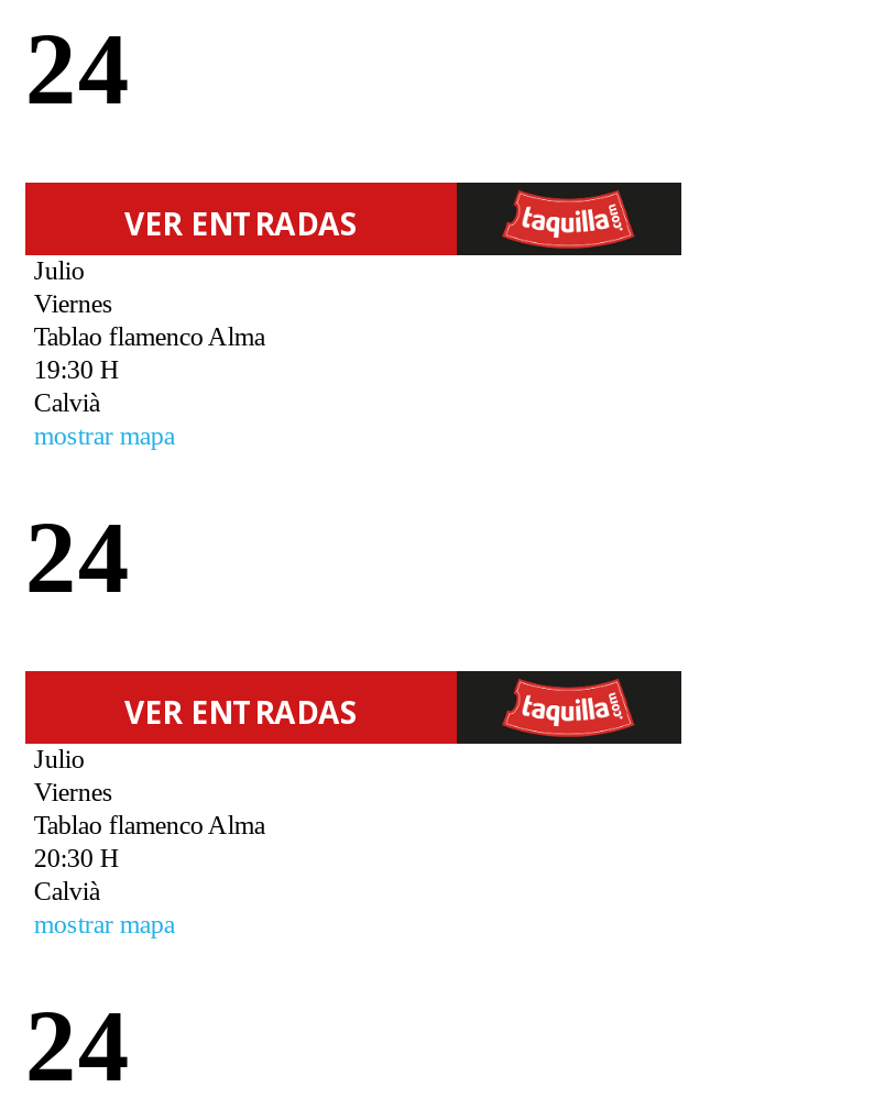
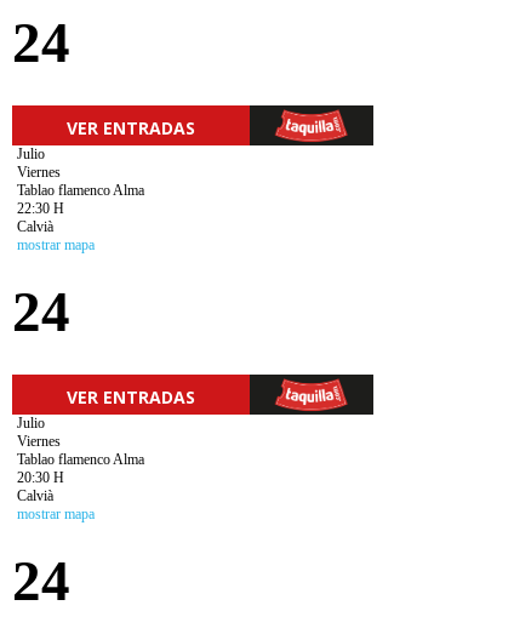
[34,354,120,385] 19:30 H -> [17,200,64,217] 22:30 H

